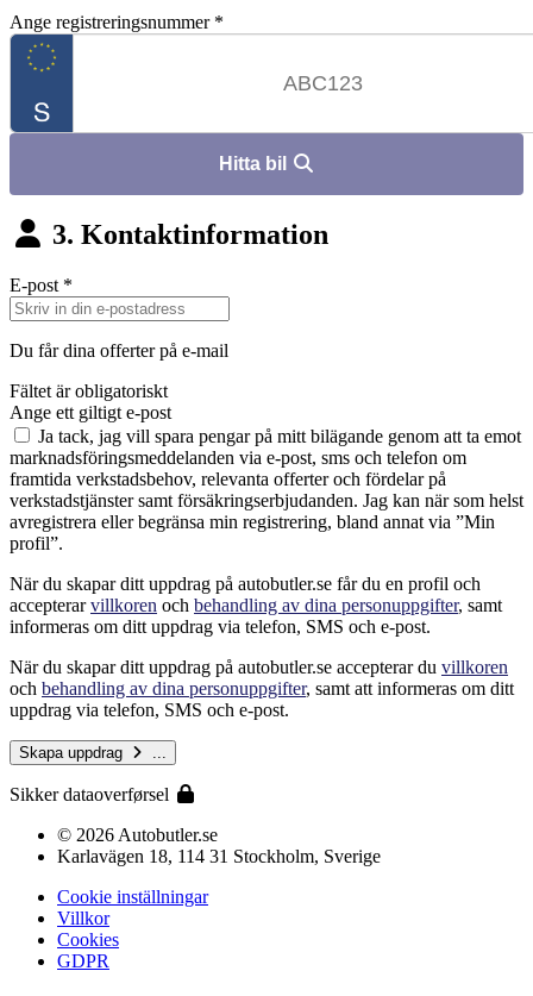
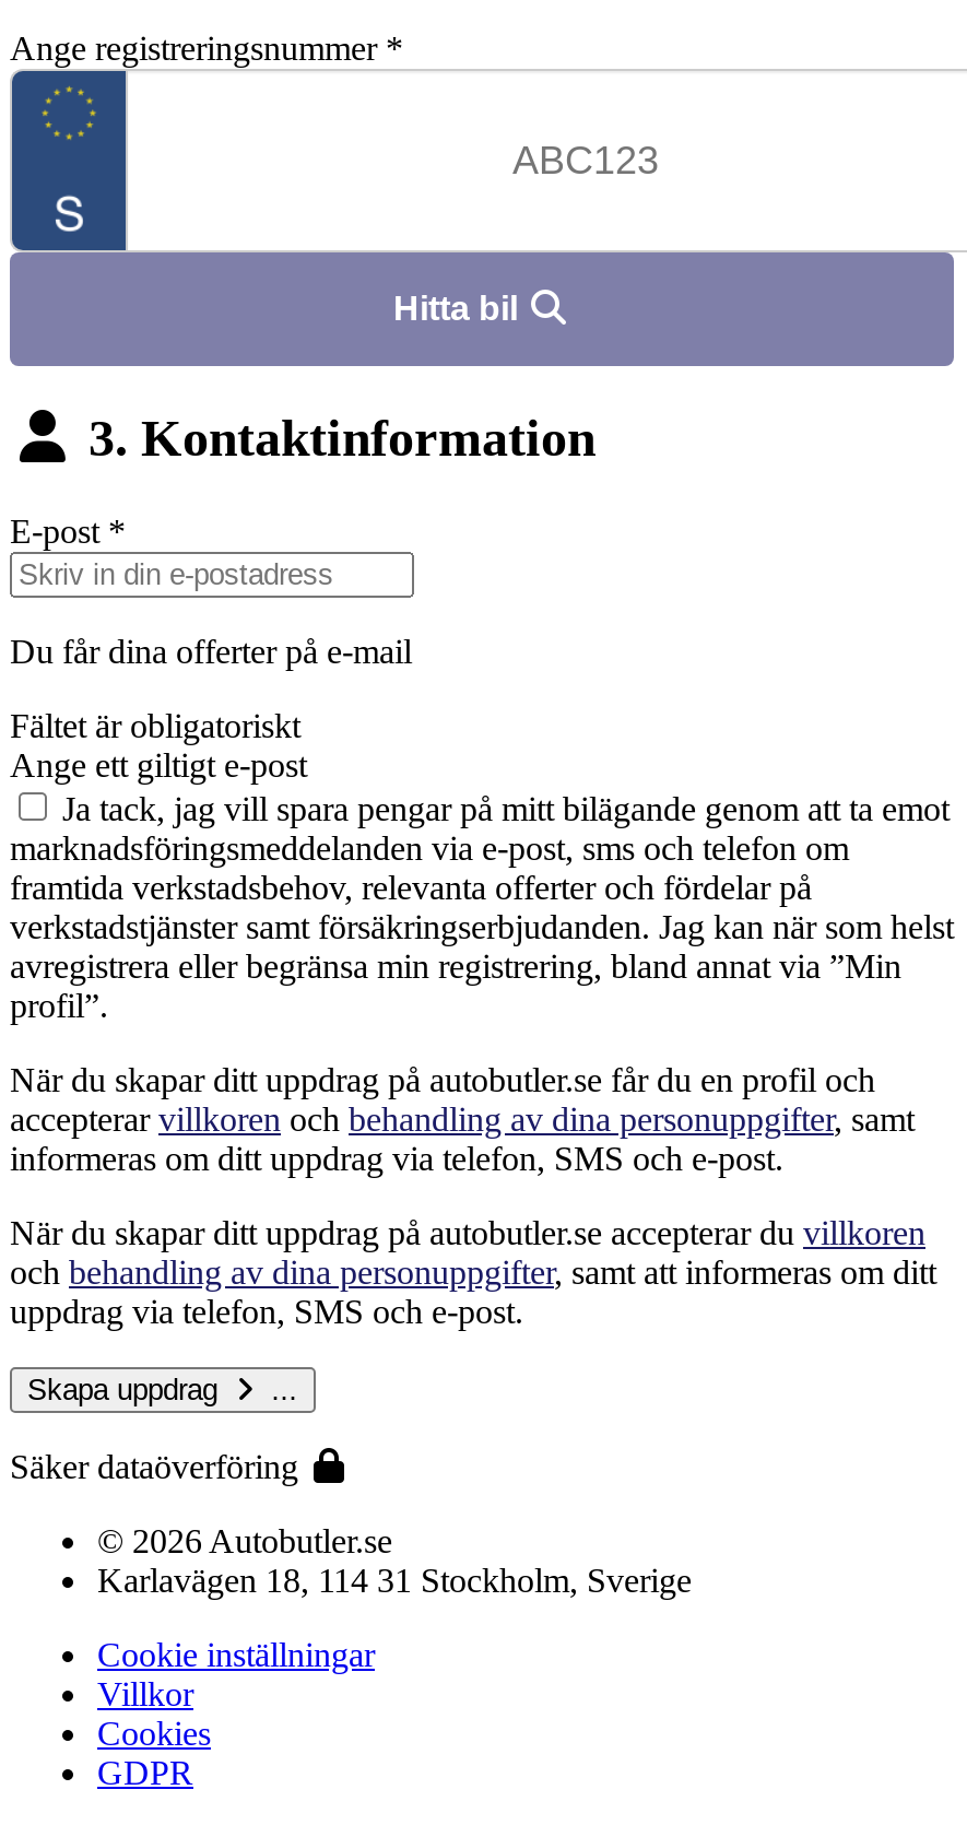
[10,784,174,804] Sikker dataoverførsel -> [10,1448,307,1485] Säker dataöverföring

